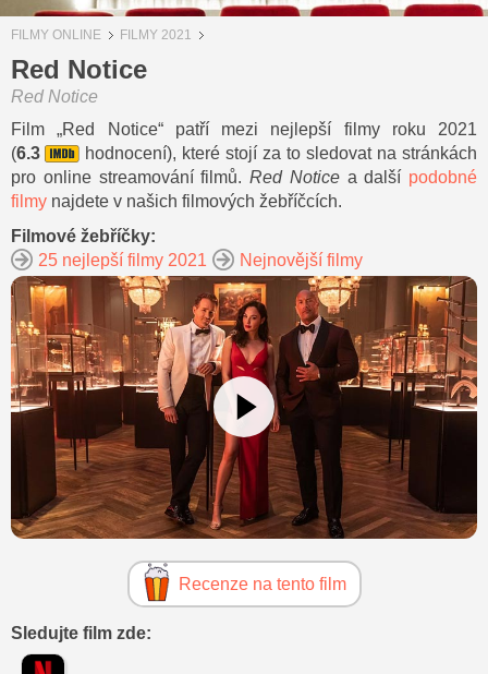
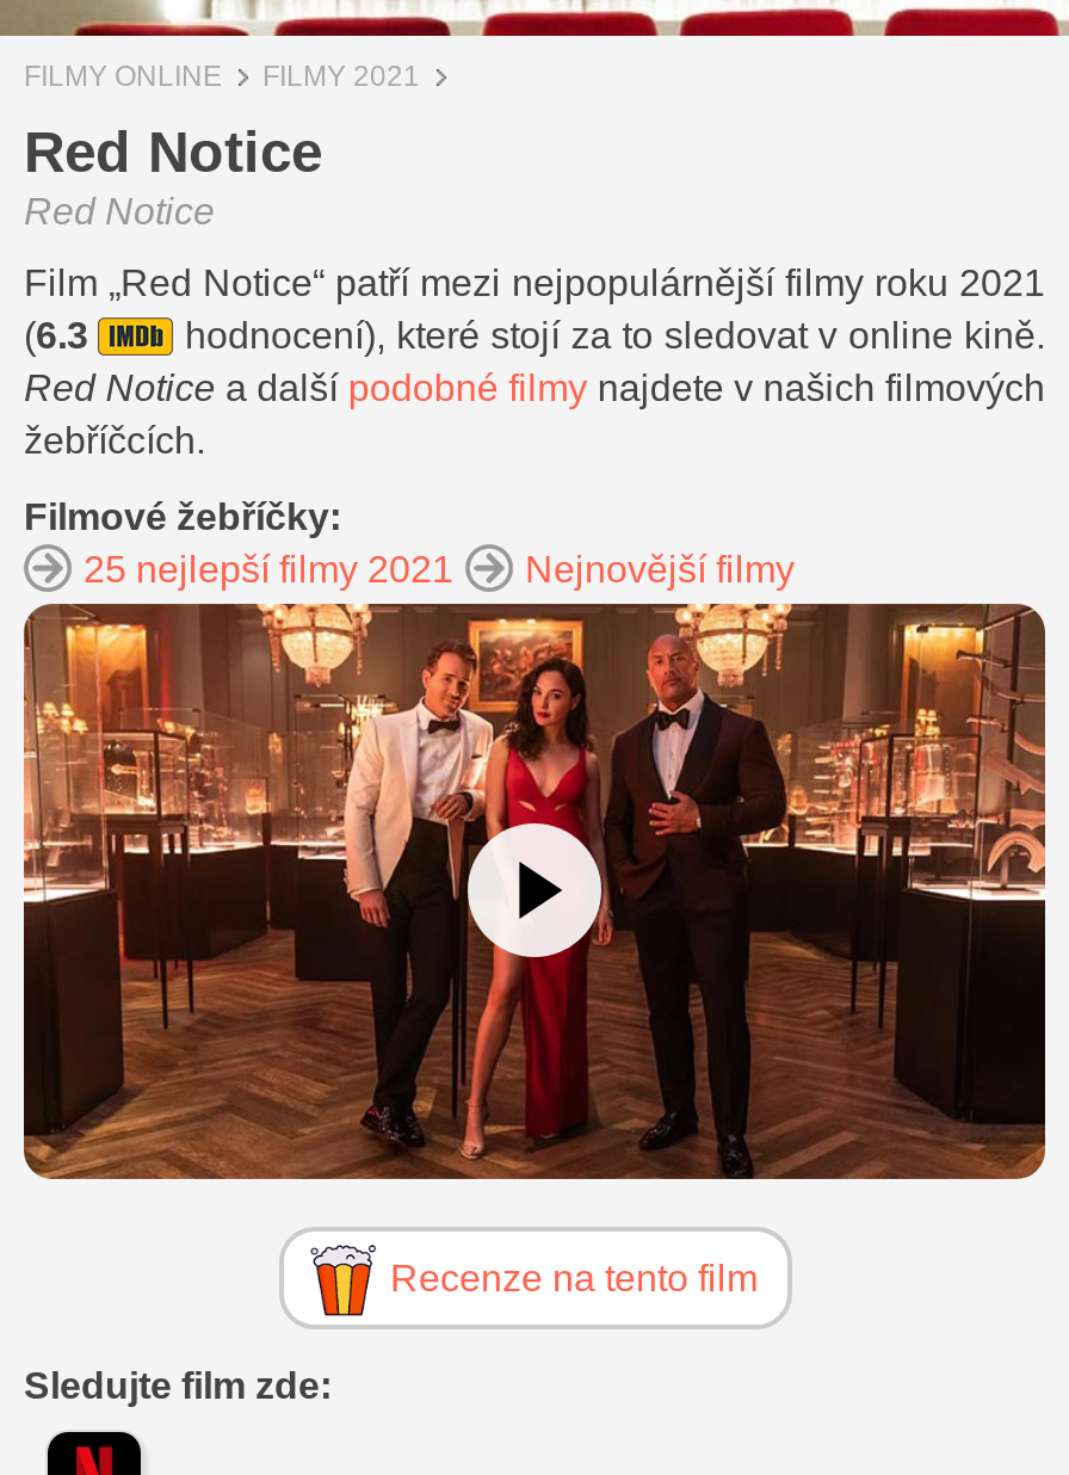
[11,120,477,139] Film „Red Notice“ patří mezi nejlepší filmy roku 2021 -> [24,263,1045,303] Film „Red Notice“ patří mezi nejpopulárnější filmy roku 2021
[11,144,477,210] hodnocení), které stojí za to sledovat na stránkách | pro online streamování filmů. Red Notice a další podobné | filmy najdete v našich filmových žebříčcích. -> [24,315,1045,461] hodnocení), které stojí za to sledovat v online kině. | Red Notice a další podobné filmy najdete v našich filmových | žebříčcích.

